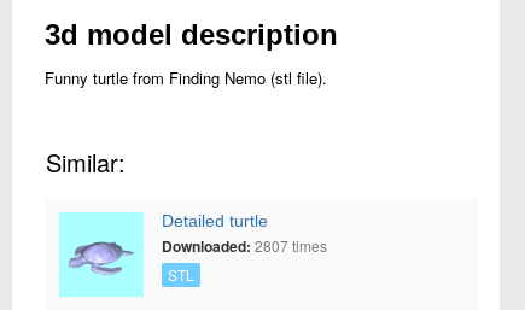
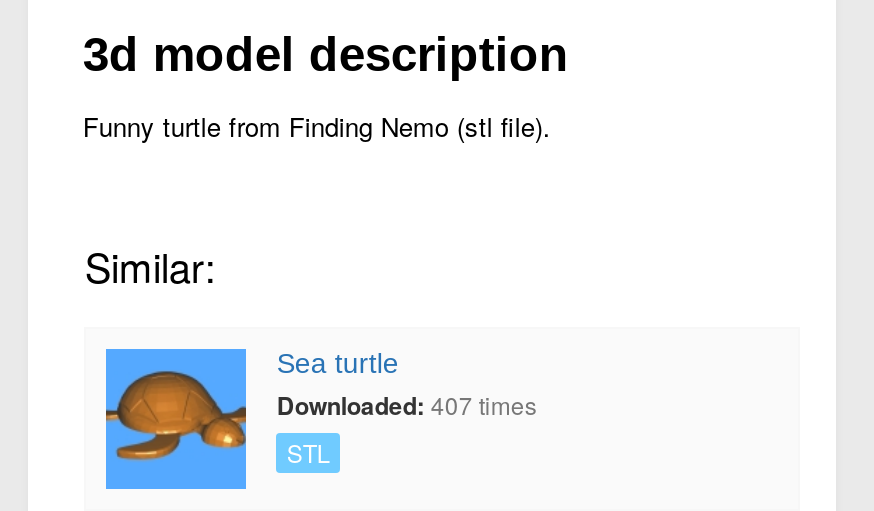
[59,211,268,297] [image] | Detailed turtle -> [104,346,399,491] [image] | Sea turtle
[162,235,328,257] Downloaded: 2807 times -> [277,386,537,422] Downloaded: 407 times

